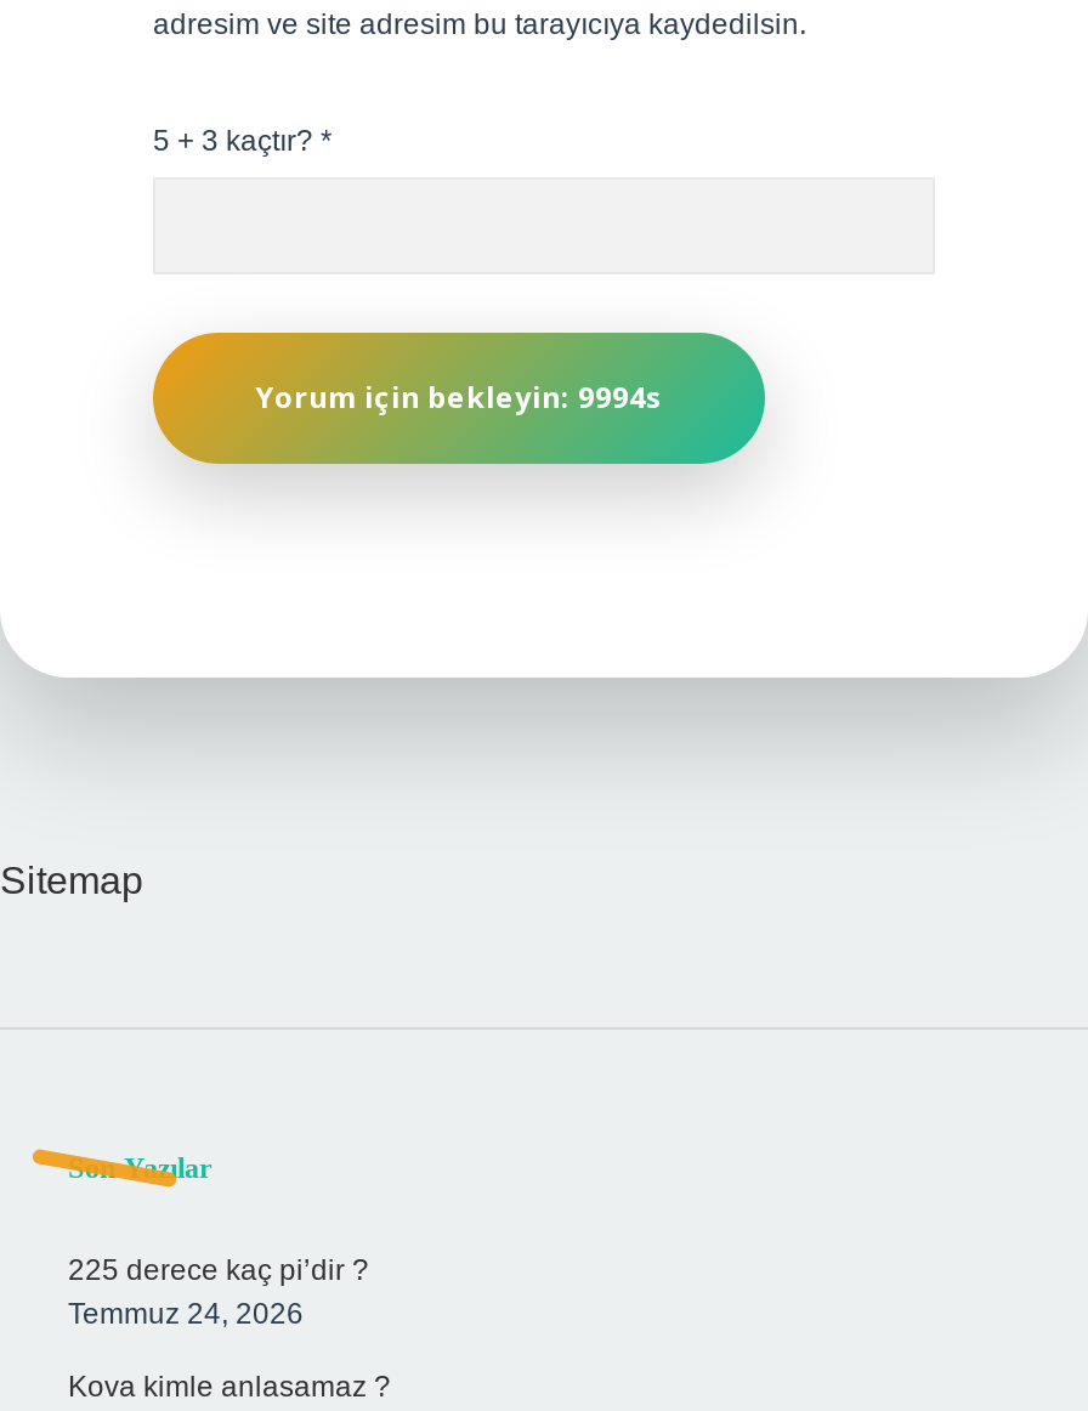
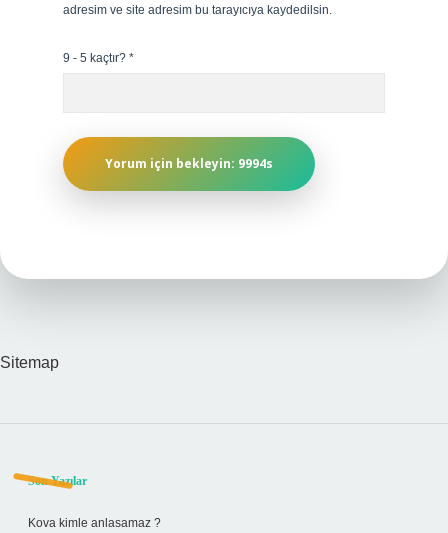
[153,124,333,158] 5 + 3 kaçtır? * -> [63,51,134,65] 9 - 5 kaçtır? *
[68,1253,369,1331] 225 derece kaç pi’dir ? | Temmuz 24, 2026 -> none

